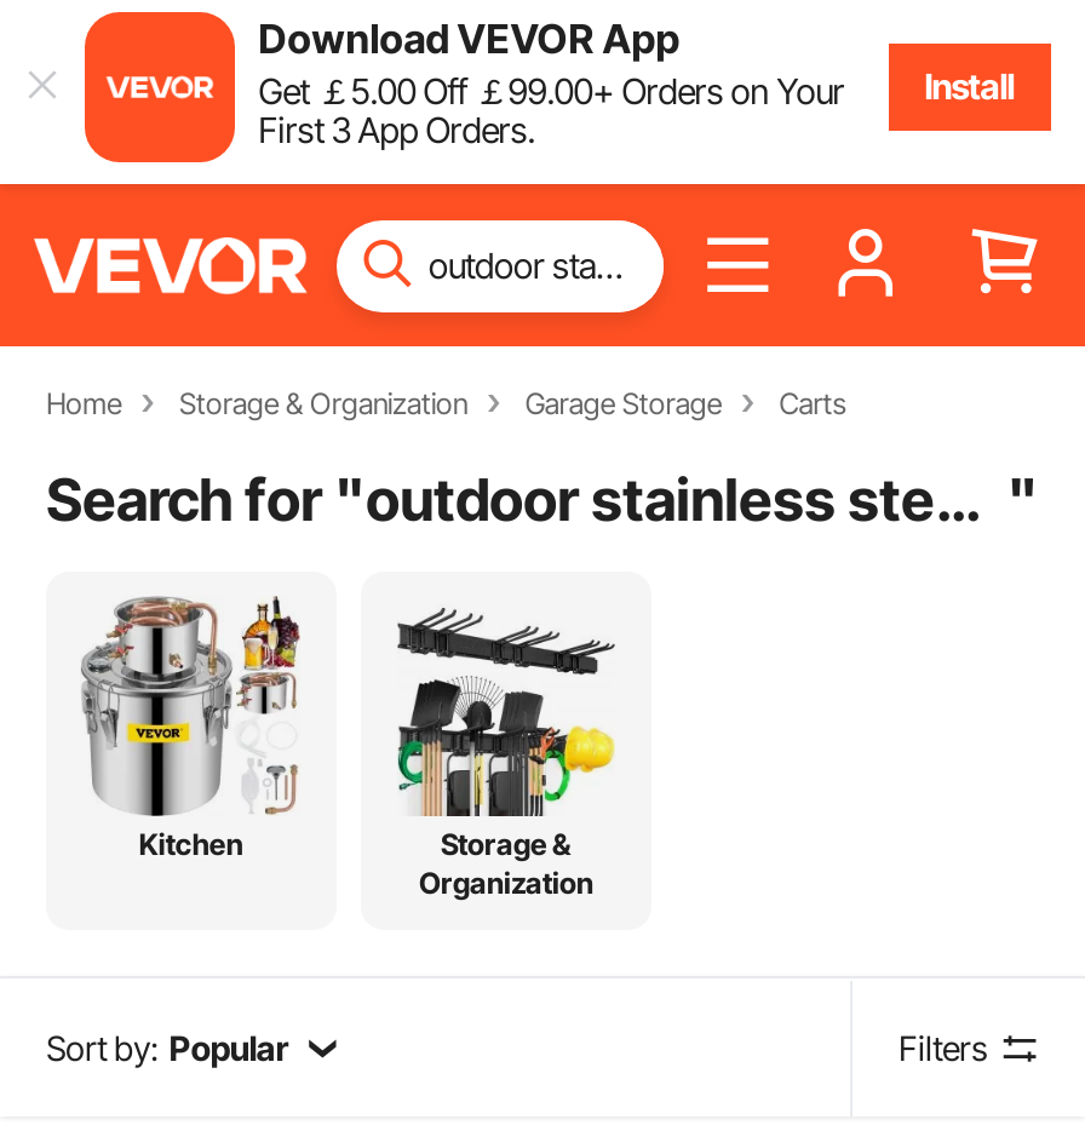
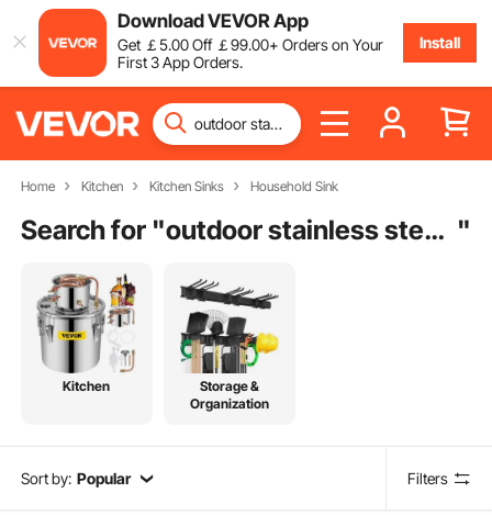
[179,385,847,421] Storage & Organization | Garage Storage | Carts -> [81,178,338,194] Kitchen | Kitchen Sinks | Household Sink

